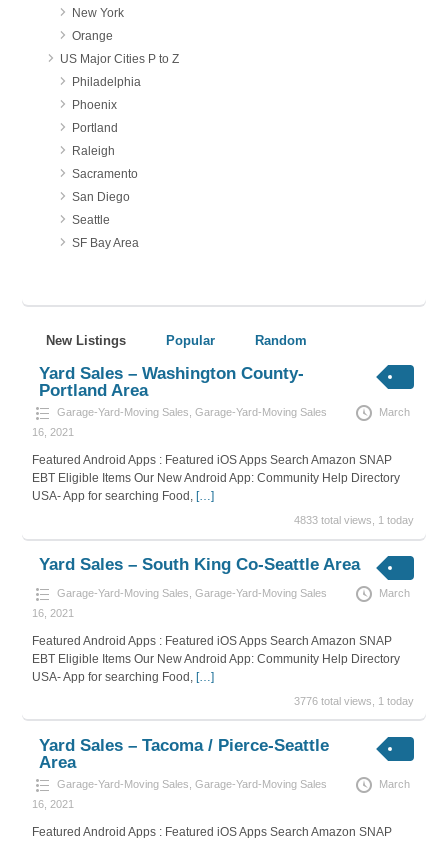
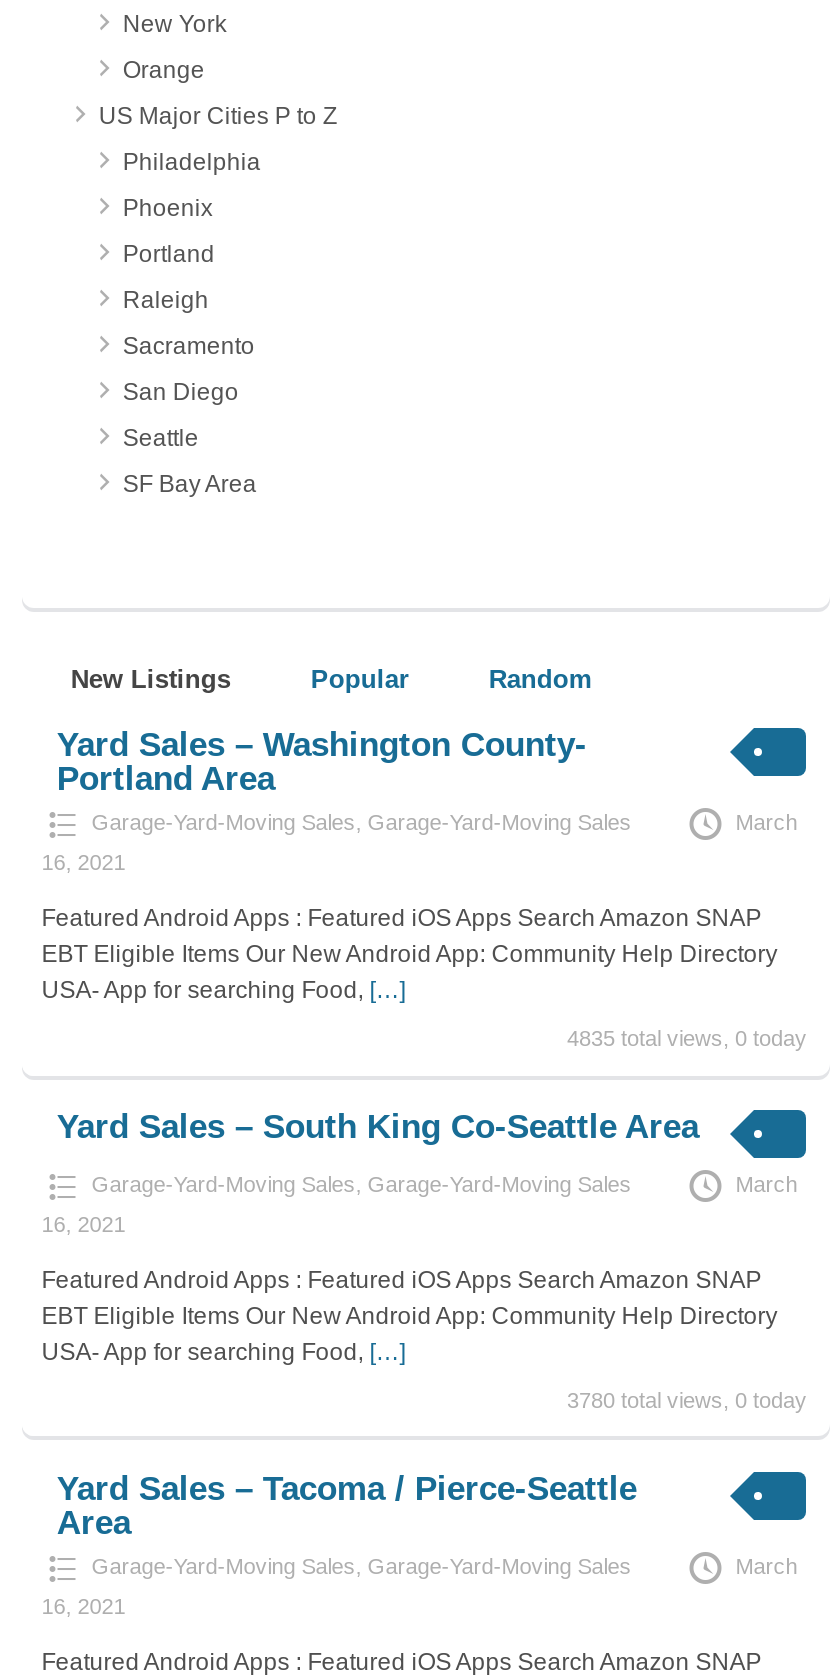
[294,514,414,526] 4833 total views, 1 today -> [567,1027,807,1051] 4835 total views, 0 today
[294,695,414,707] 3776 total views, 1 today -> [567,1388,807,1412] 3780 total views, 0 today

